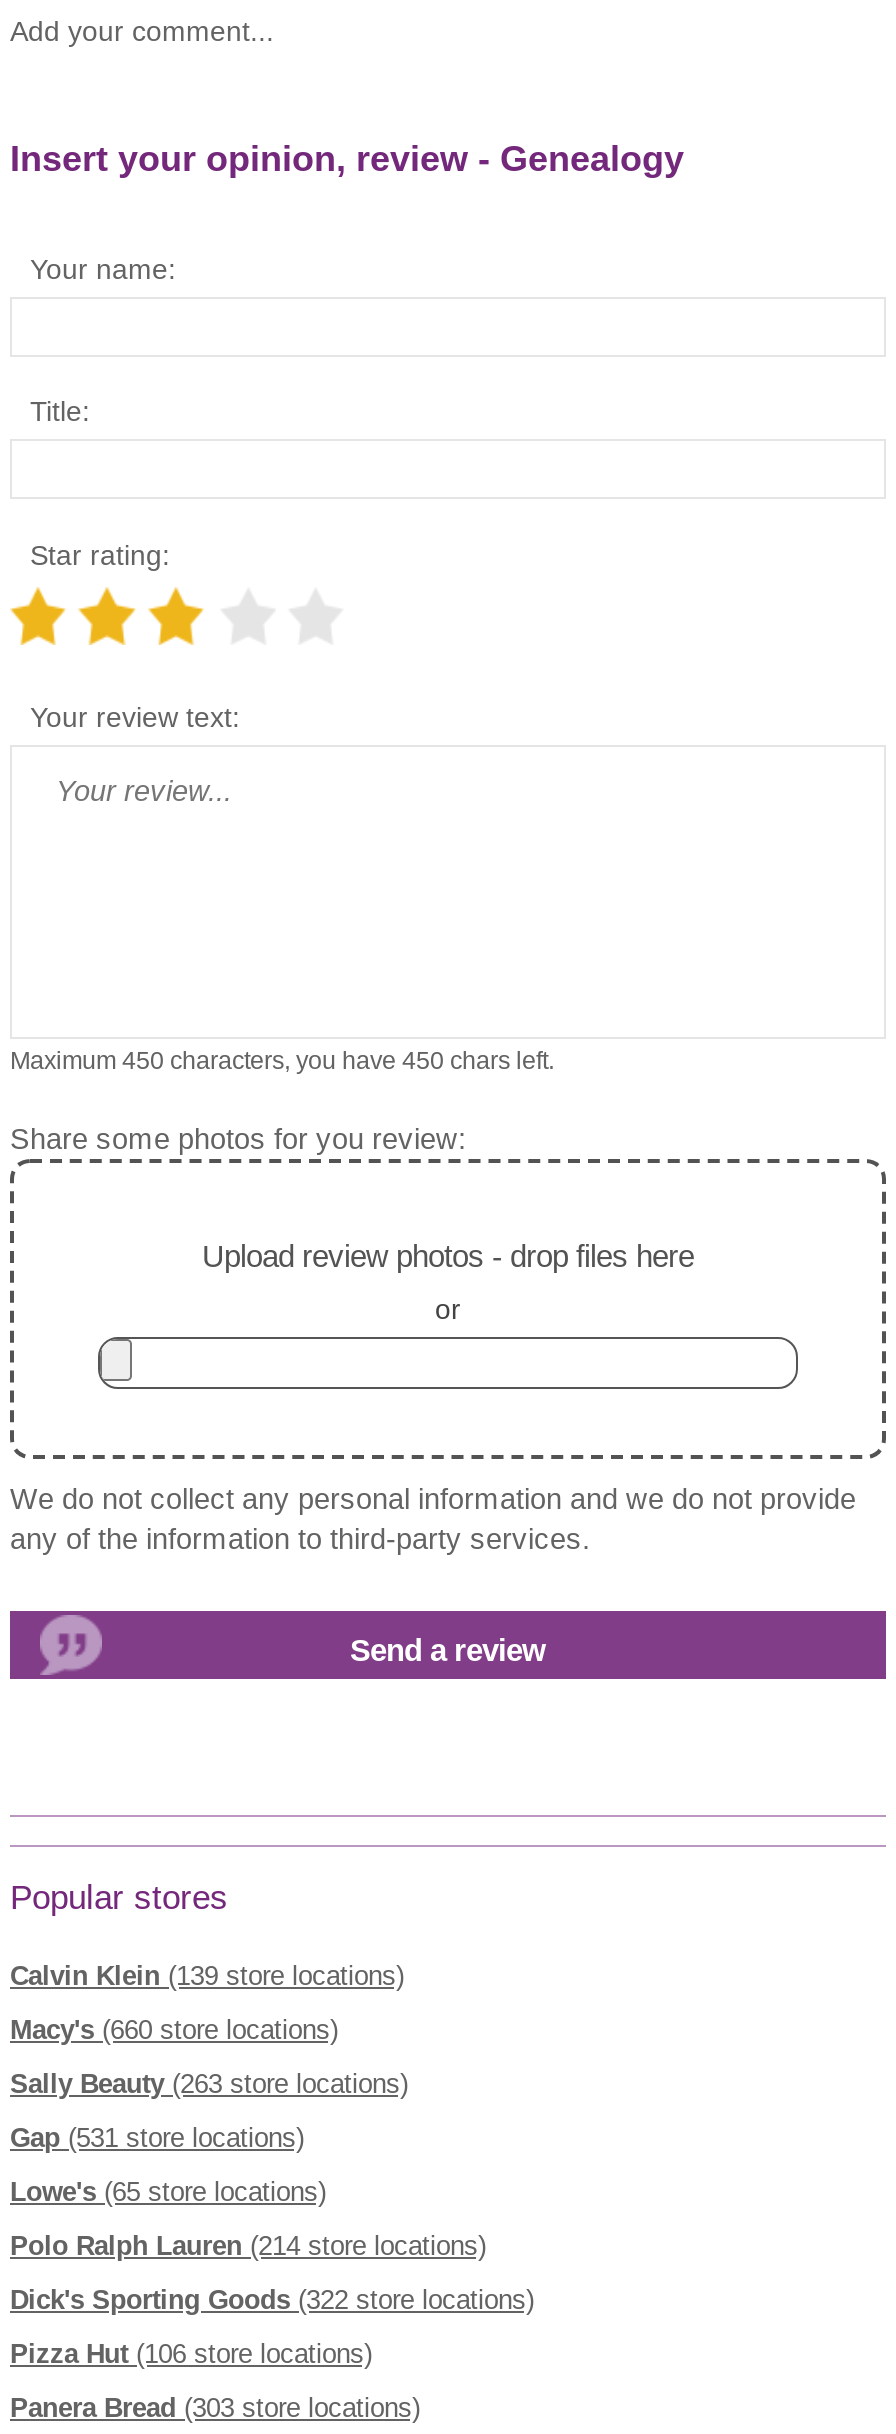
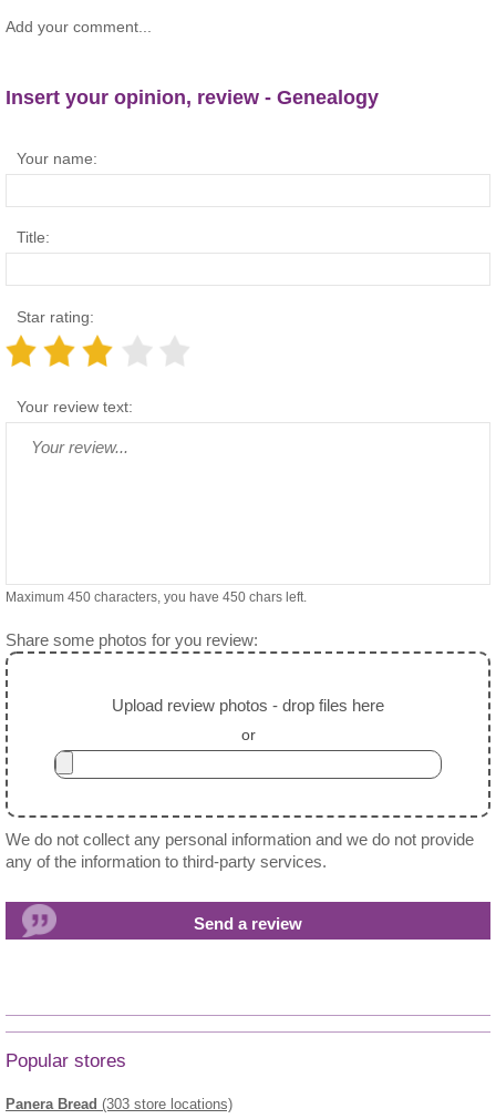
[10,1961,534,2369] Calvin Klein (139 store locations) | Macy's (660 store locations) | Sally Beauty (263 store locations) | Gap (531 store locations) | Lowe's (65 store locations) | Polo Ralph Lauren (214 store locations) | Dick's Sporting Goods (322 store locations) | Pizza Hut (106 store locations) -> none

